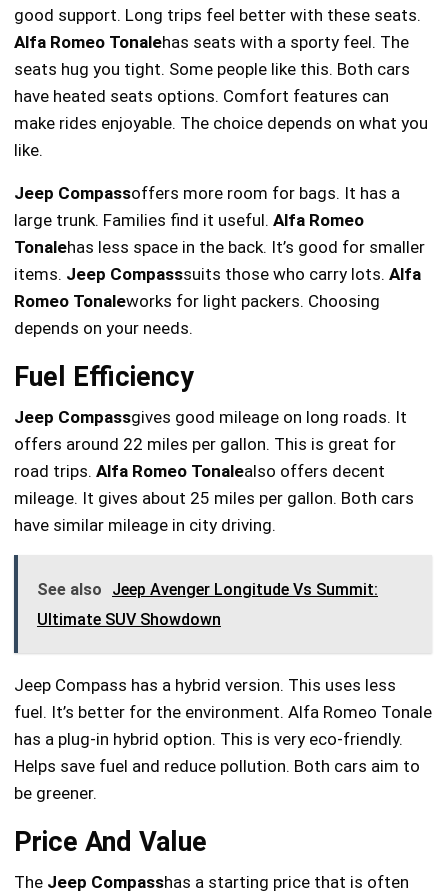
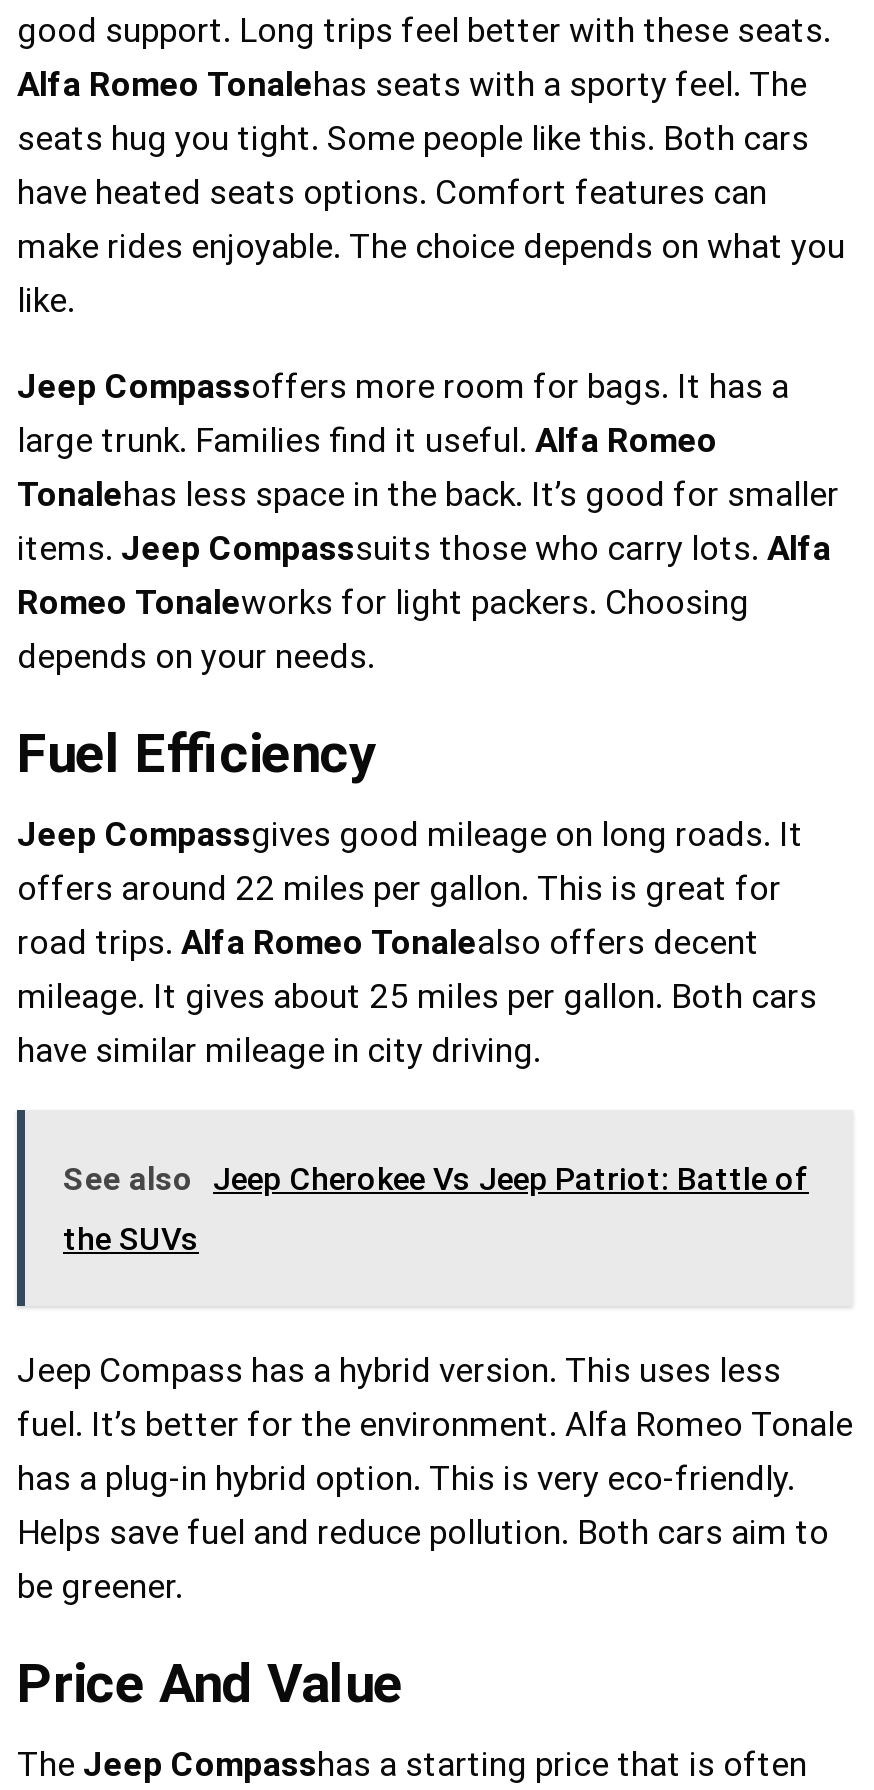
[37,580,378,599] See also Jeep Avenger Longitude Vs Summit: -> [63,1159,809,1197] See also Jeep Cherokee Vs Jeep Patriot: Battle of
[37,610,221,629] Ultimate SUV Showdown -> [63,1219,199,1257] the SUVs

